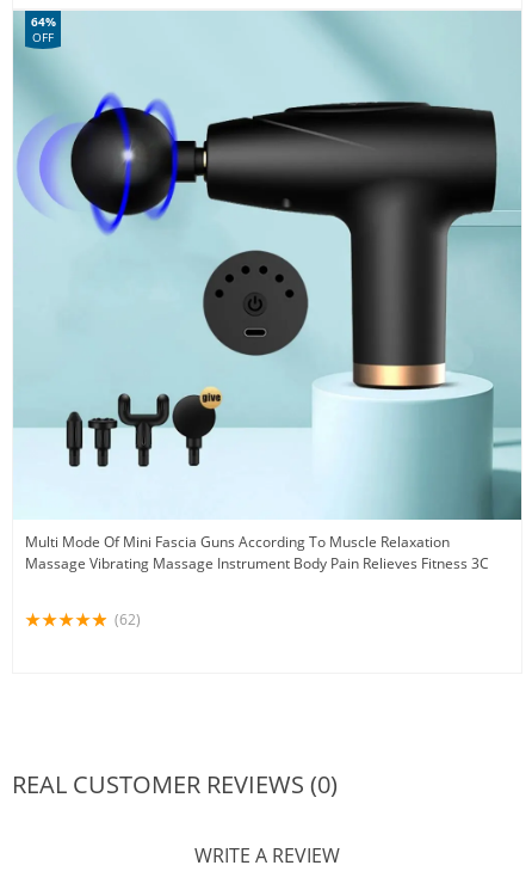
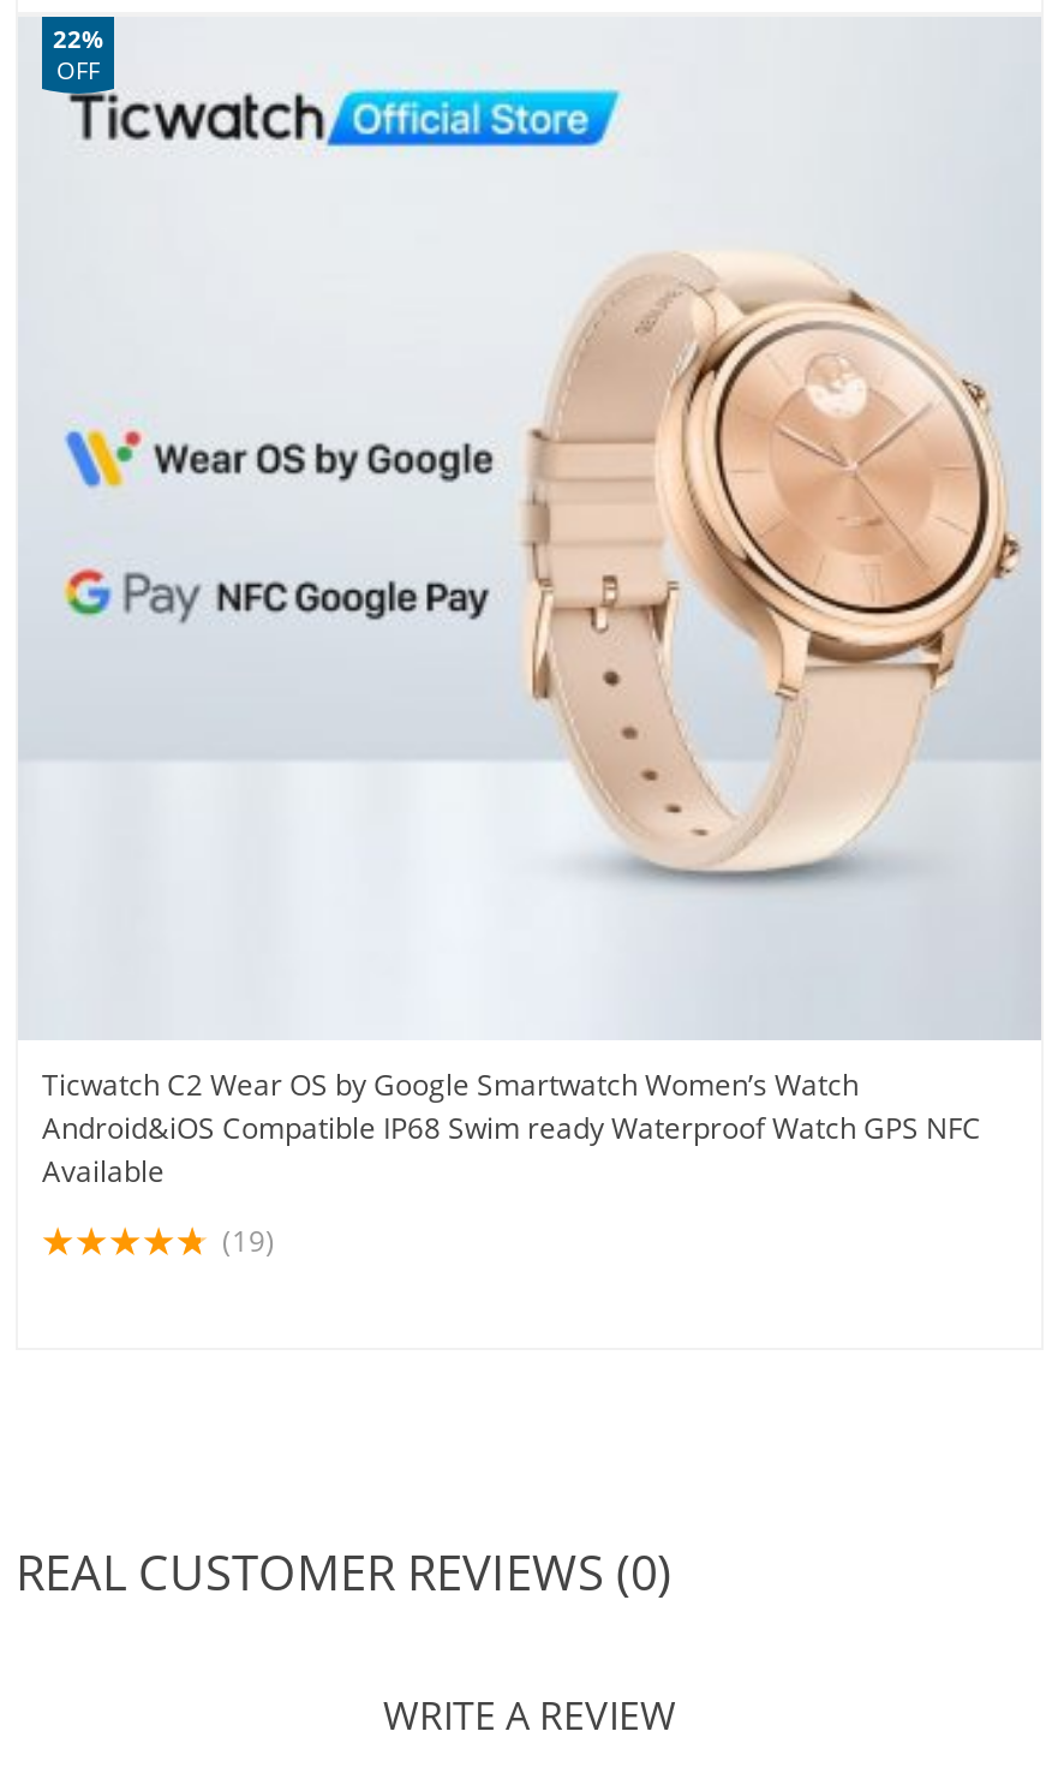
[13,11,521,520] [image] | 64% -> [20,17,1041,1040] [image] | 22%
[25,532,489,574] Multi Mode Of Mini Fascia Guns According To Muscle Relaxation | Massage Vibrating Massage Instrument Body Pain Relieves Fitness 3C -> [42,1065,981,1192] Ticwatch C2 Wear OS by Google Smartwatch Women’s Watch | Android&iOS Compatible IP68 Swim ready Waterproof Watch GPS NFC | Available
[115,610,141,630] (62) -> [222,1221,275,1262] (19)

